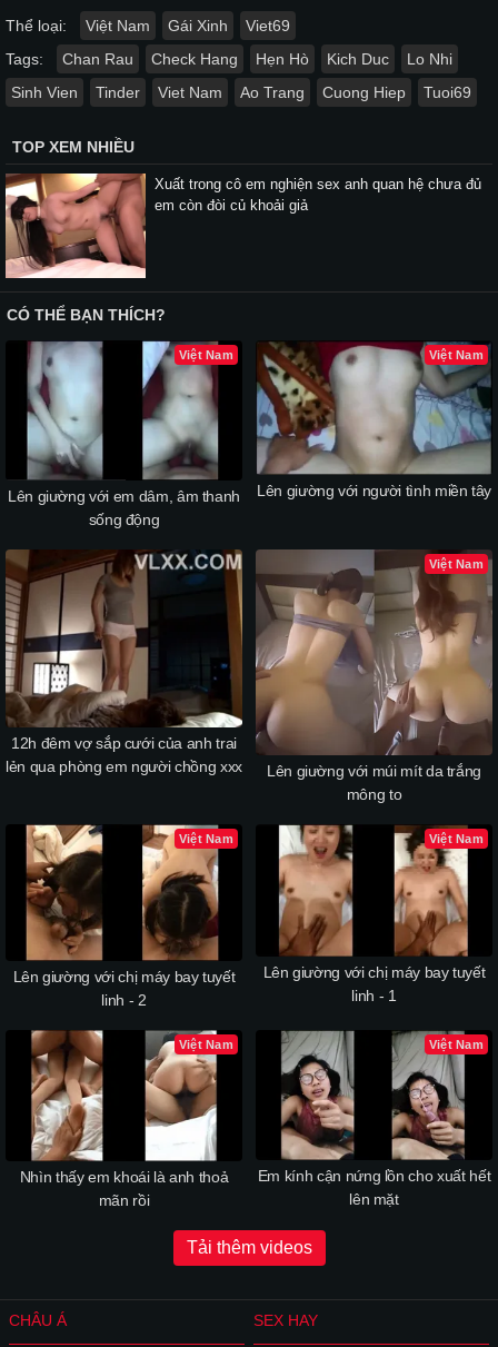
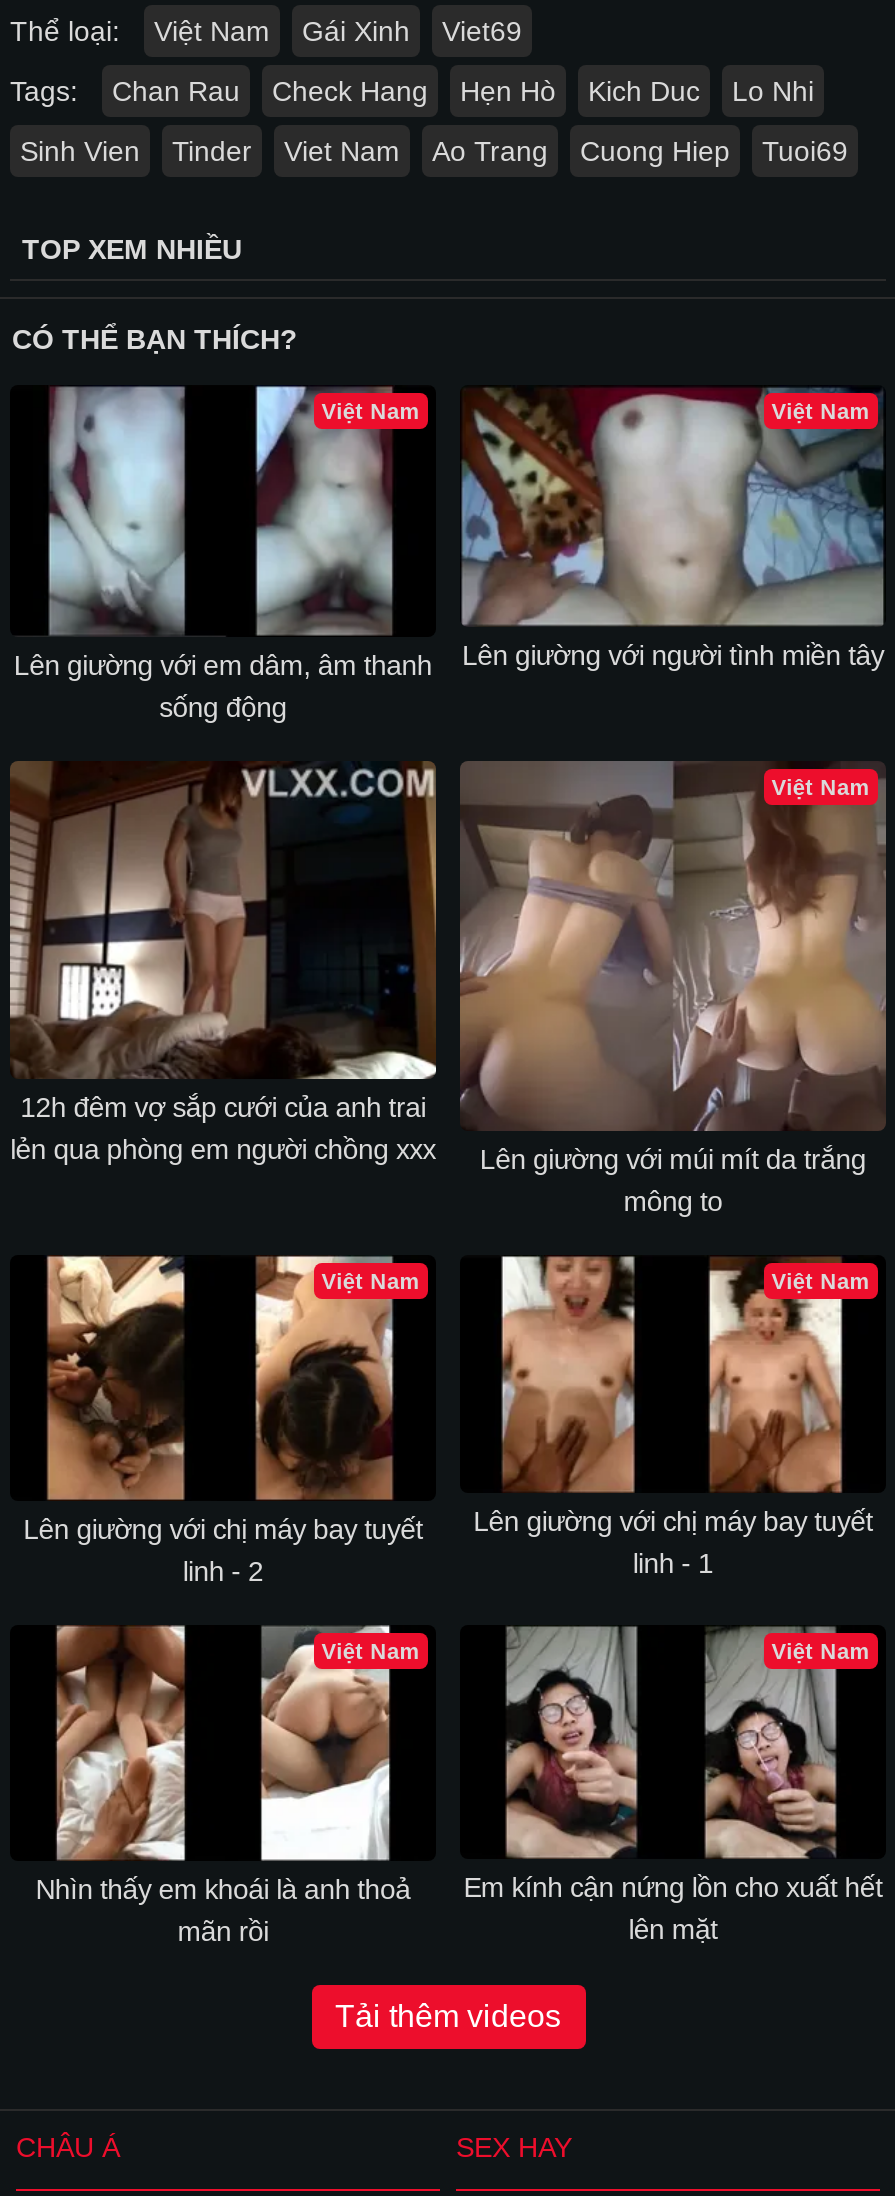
[4,172,481,279] [image] | Xuất trong cô em nghiện sex anh quan hệ chưa đủ | em còn đòi củ khoải giả -> none

